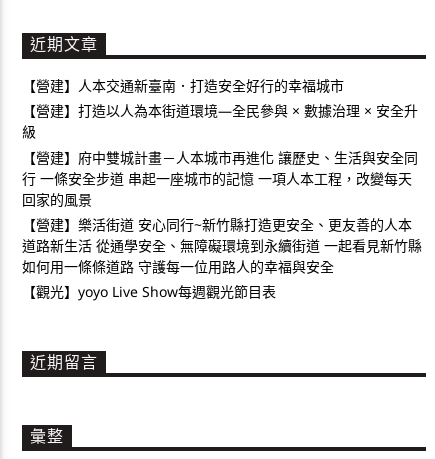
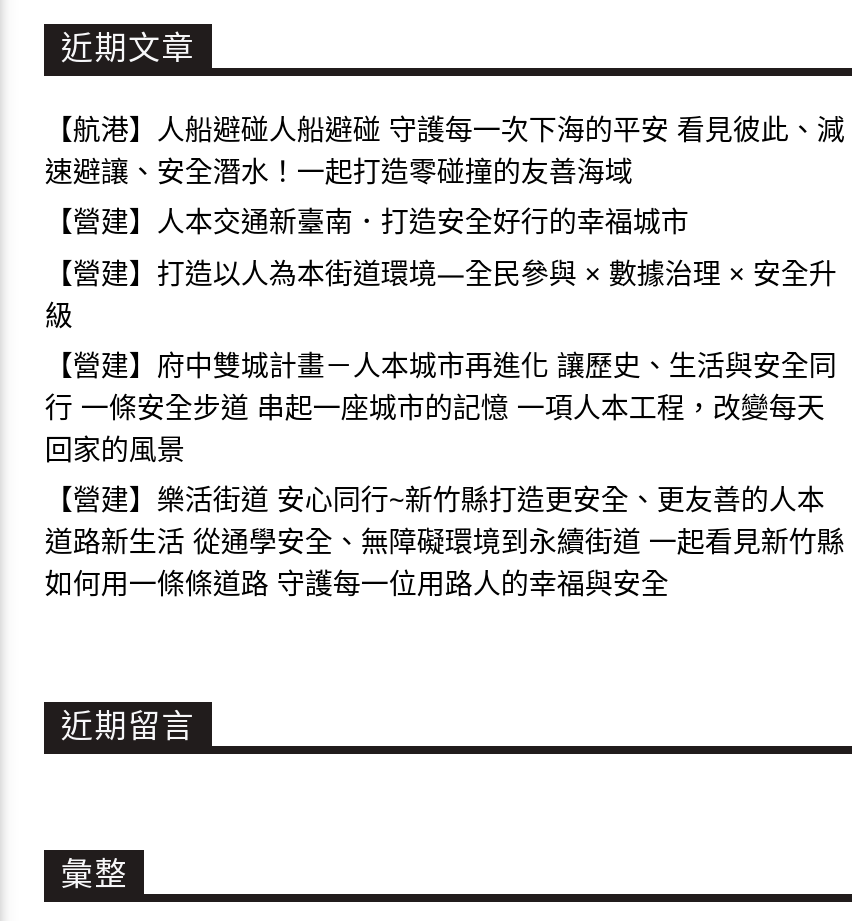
none -> [45,110,845,190] 【航港】人船避碰人船避碰 守護每一次下海的平安 看見彼此、減 | 速避讓、安全潛水！一起打造零碰撞的友善海域
moved [22,76,422,276] -> [45,203,845,602]: 【營建】人本交通新臺南．打造安全好行的幸福城市 | 【營建】打造以人為本街道環境—全民參與 × 數據治理 × 安全升 | 級 | ... | 道路新生活 從通學安全、無障礙環境到永續街道 一起看見新竹縣 | 如何用一條條道路 守護每一位用路人的幸福與安全
[22,282,276,301] 【觀光】yoyo Live Show每週觀光節目表 -> none

